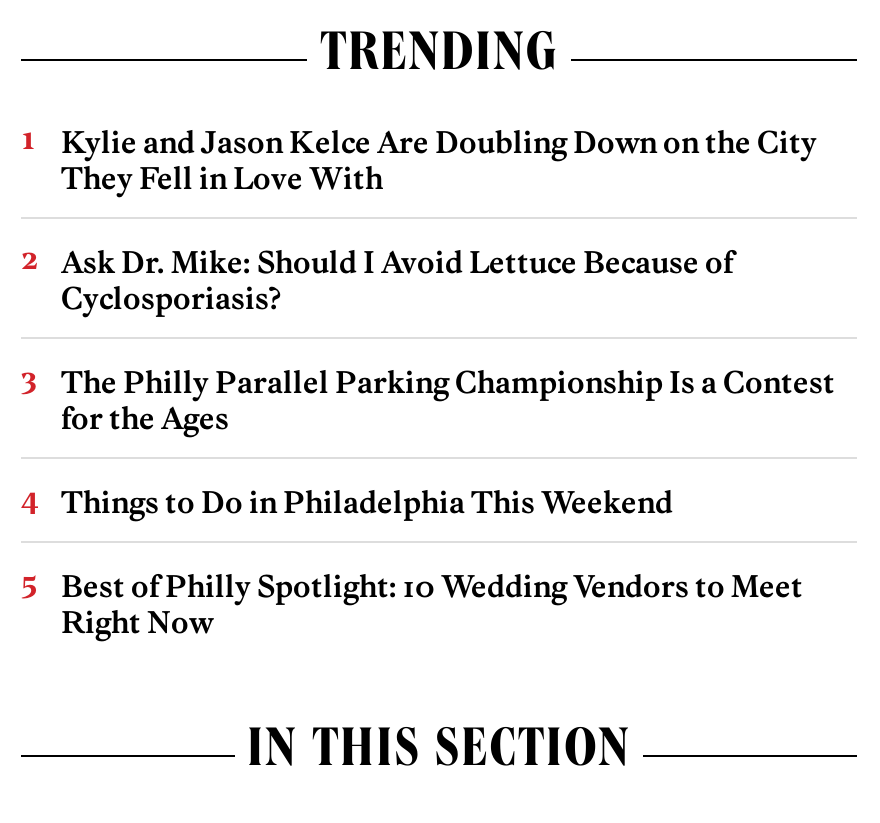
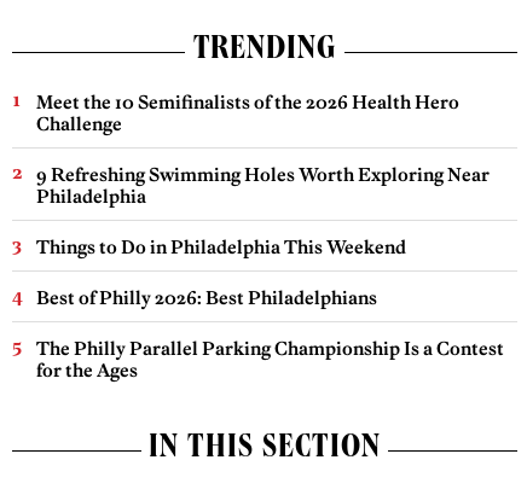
[61,123,817,317] Kylie and Jason Kelce Are Doubling Down on the City | They Fell in Love With | Ask Dr. Mike: Should I Avoid Lettuce Because of | Cyclosporiasis? -> [36,91,490,309] Meet the 10 Semifinalists of the 2026 Health Hero | Challenge | 9 Refreshing Swimming Holes Worth Exploring Near | Philadelphia | Best of Philly 2026: Best Philadelphians
moved [61,363,835,437] -> [36,337,504,382]: The Philly Parallel Parking Championship Is a Contest | for the Ages
moved [61,483,673,521] -> [36,235,406,258]: Things to Do in Philadelphia This Weekend
[61,567,803,641] Best of Philly Spotlight: 10 Wedding Vendors to Meet | Right Now -> none

